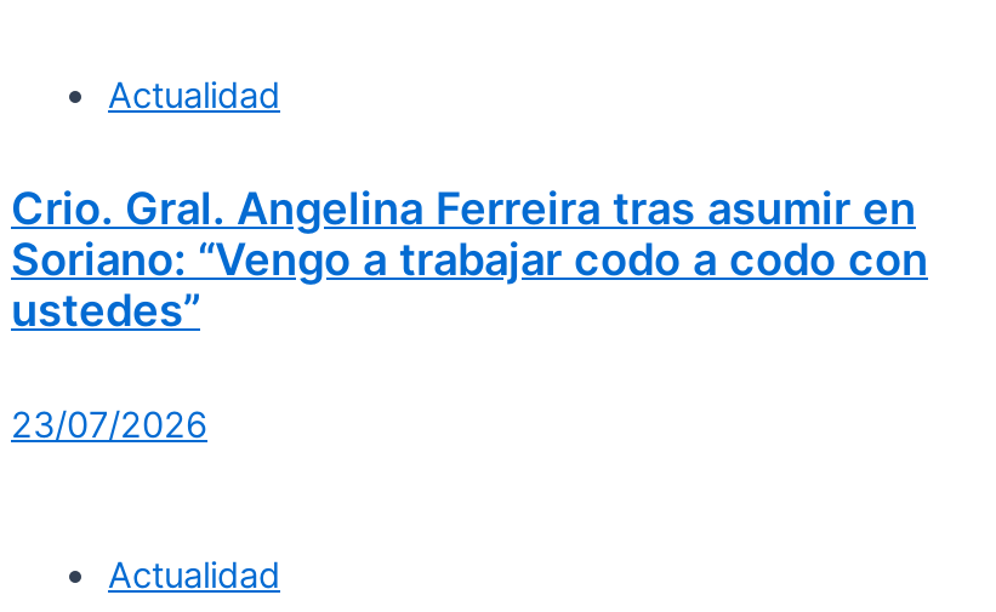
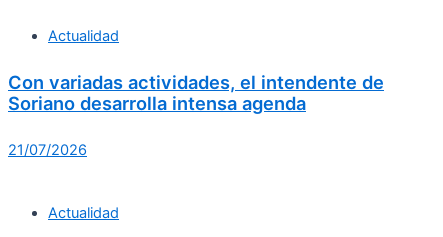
[11,181,928,336] Crio. Gral. Angelina Ferreira tras asumir en | Soriano: “Vengo a trabajar codo a codo con | ustedes” -> [8,71,384,114] Con variadas actividades, el intendente de | Soriano desarrolla intensa agenda
[11,402,207,446] 23/07/2026 -> [8,141,87,159] 21/07/2026

